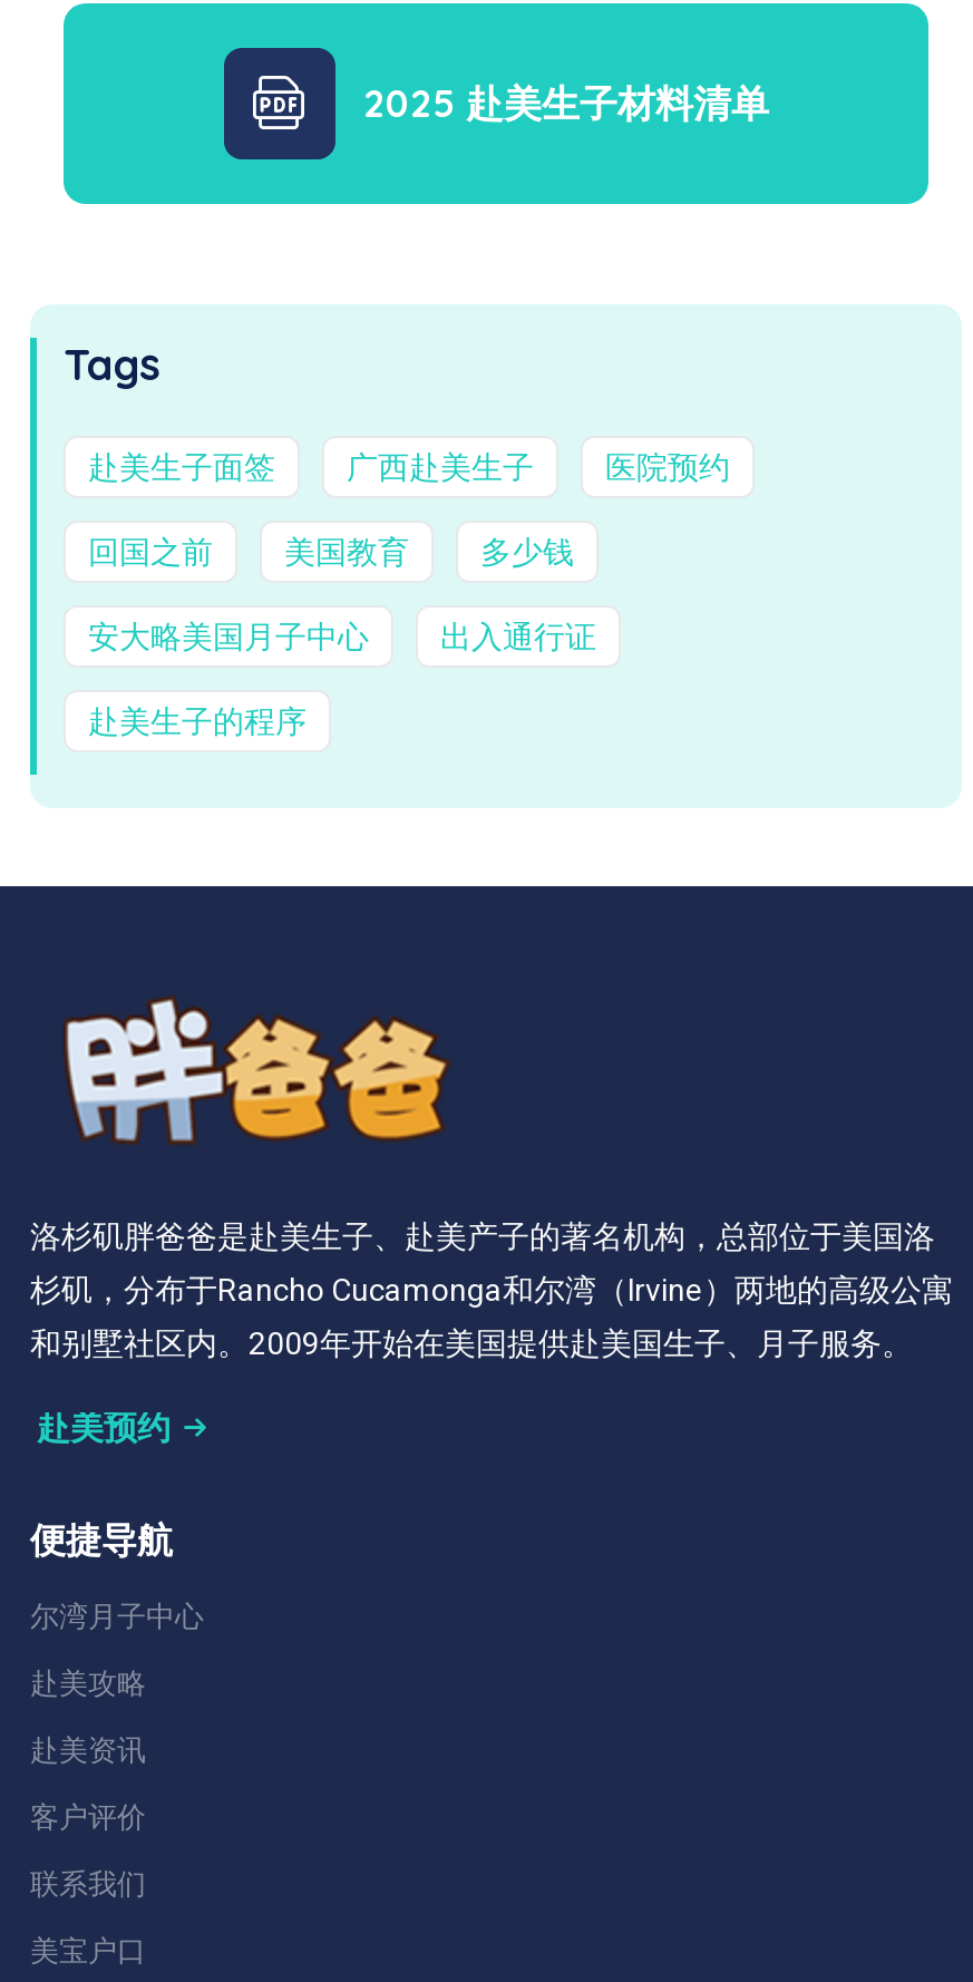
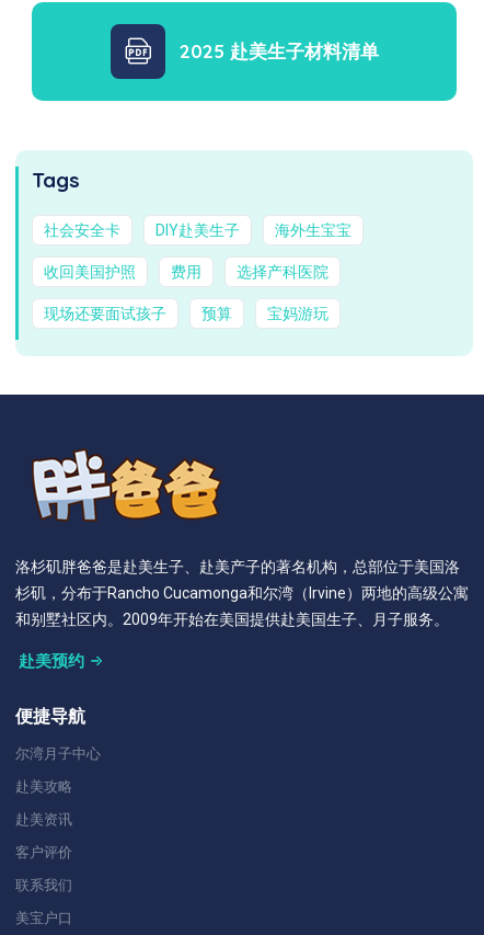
[88,449,730,739] 赴美生子面签 | 广西赴美生子 | 医院预约 | 回国之前 | 美国教育 | 多少钱 | 安大略美国月子中心 | 出入通行证 | 赴美生子的程序 -> [44,221,352,322] 社会安全卡 | DIY赴美生子 | 海外生宝宝 | 收回美国护照 | 费用 | 选择产科医院 | 现场还要面试孩子 | 预算 | 宝妈游玩

